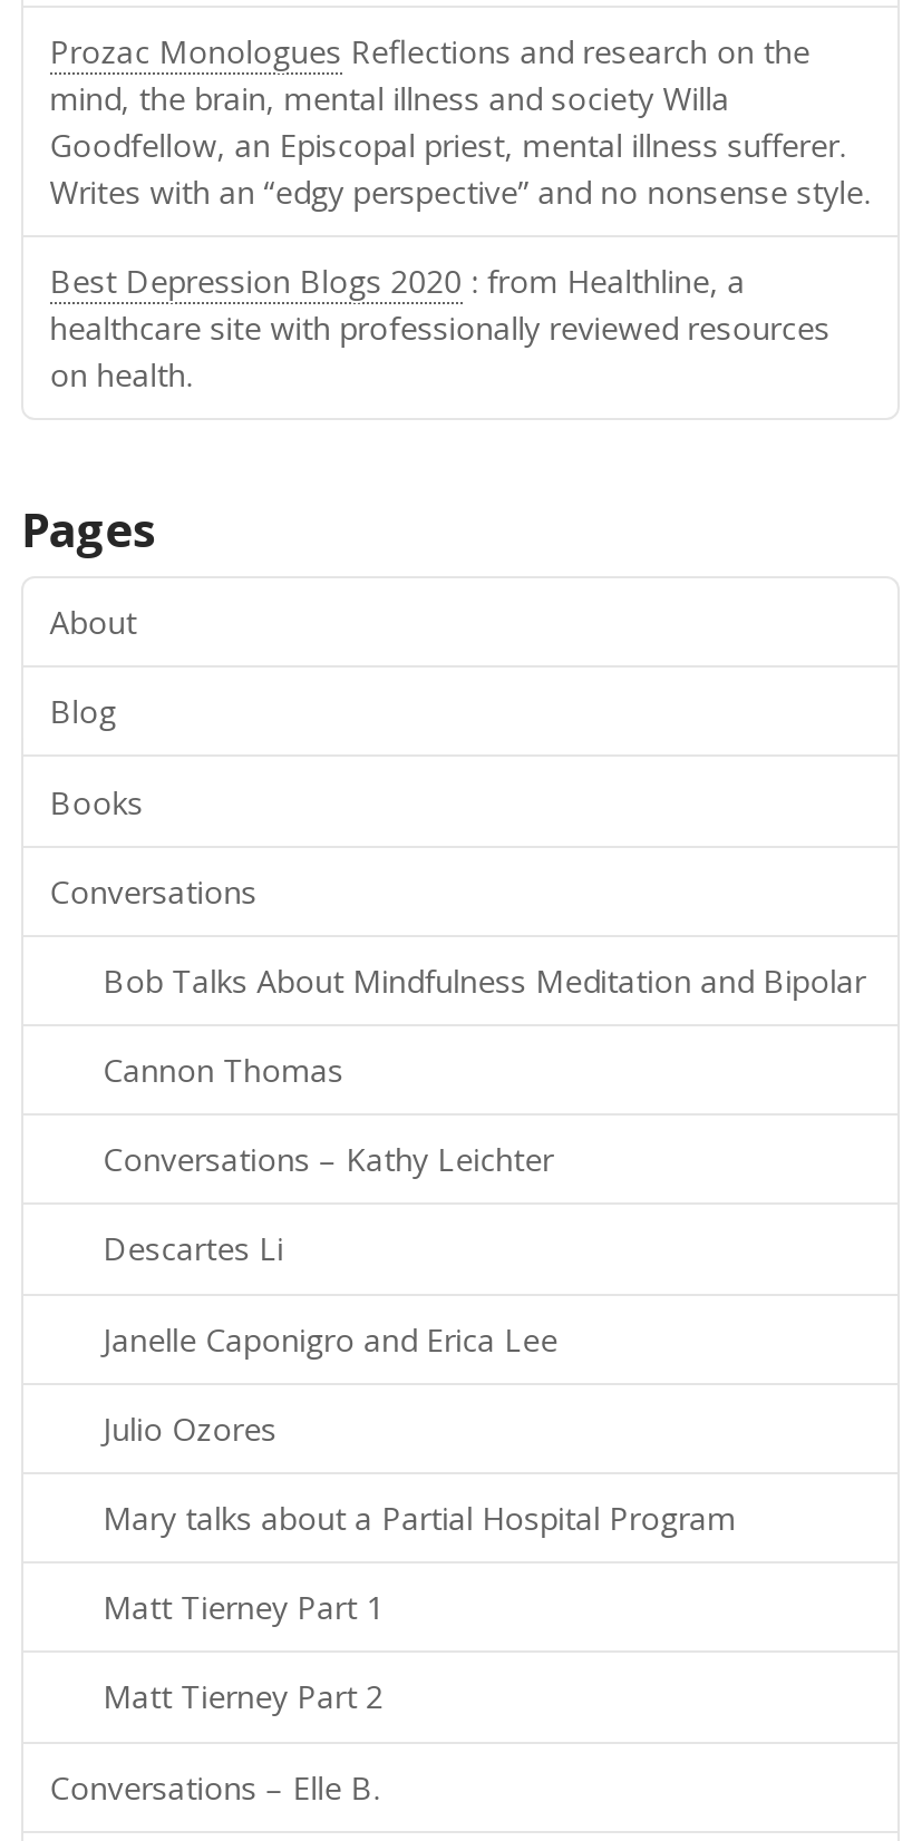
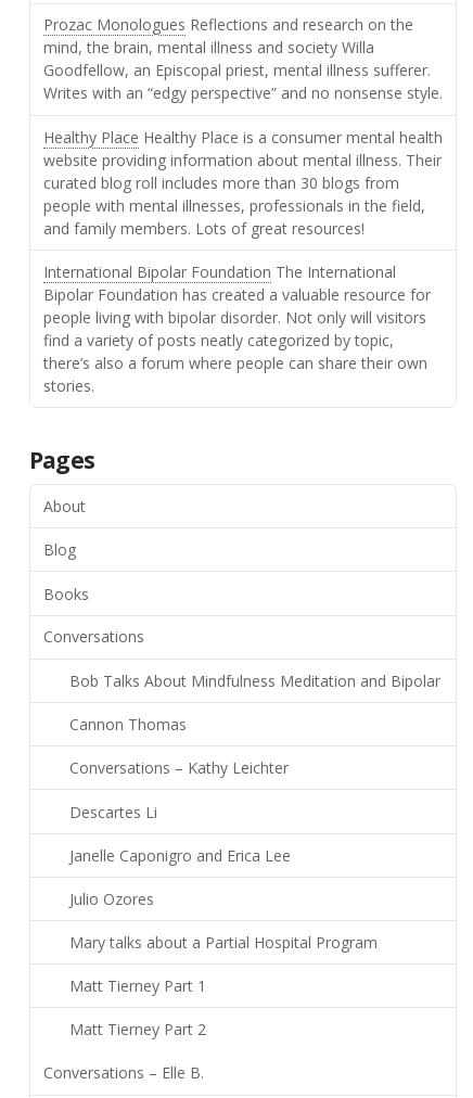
[50,260,830,396] Best Depression Blogs 2020: from Healthline, a | healthcare site with professionally reviewed resources | on health. -> [43,126,442,396] Healthy Place Healthy Place is a consumer mental health | website providing information about mental illness. Their | curated blog roll includes more than 30 blogs from | people with mental illnesses, professionals in the field, | and family members. Lots of great resources! | International Bipolar Foundation The International | Bipolar Foundation has created a valuable resource for | people living with bipolar disorder. Not only will visitors | find a variety of posts neatly categorized by topic, | there’s also a forum where people can share their own | stories.

